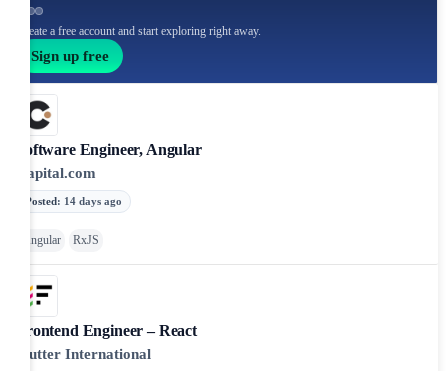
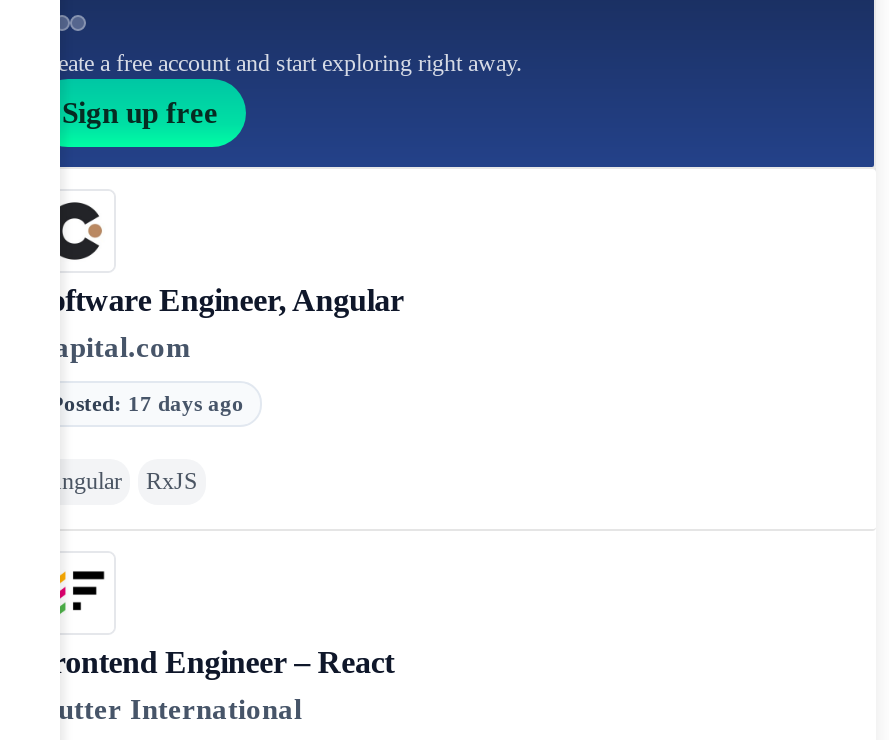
[25,194,122,206] Posted: 14 days ago -> [50,390,244,414] Posted: 17 days ago

